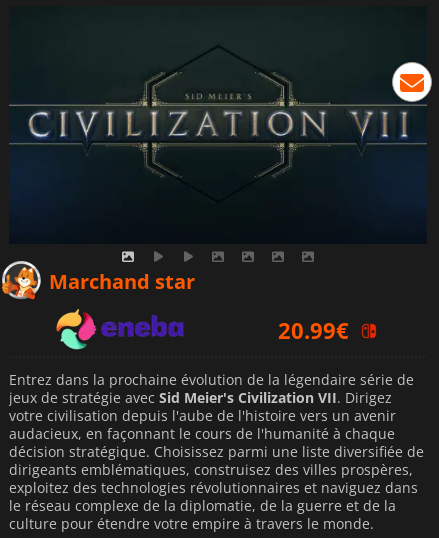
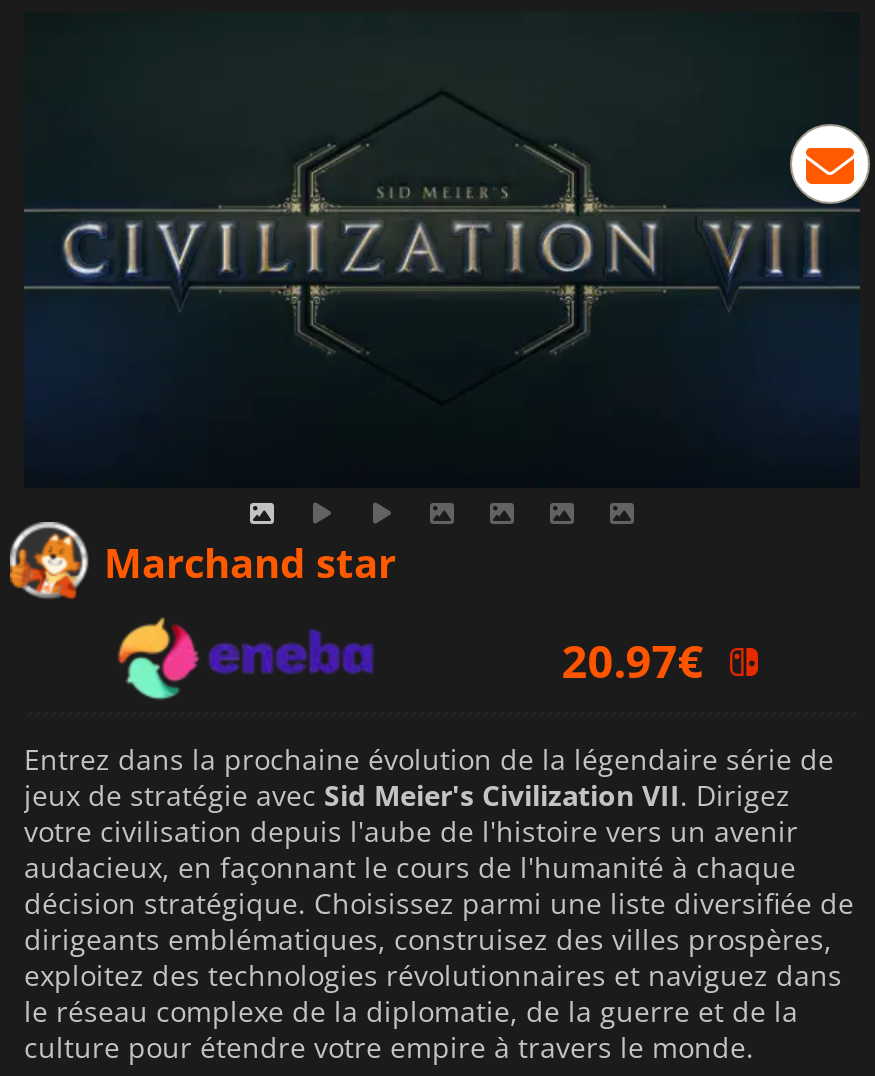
[278,315,349,346] 20.99€ -> [562,629,704,691] 20.97€

